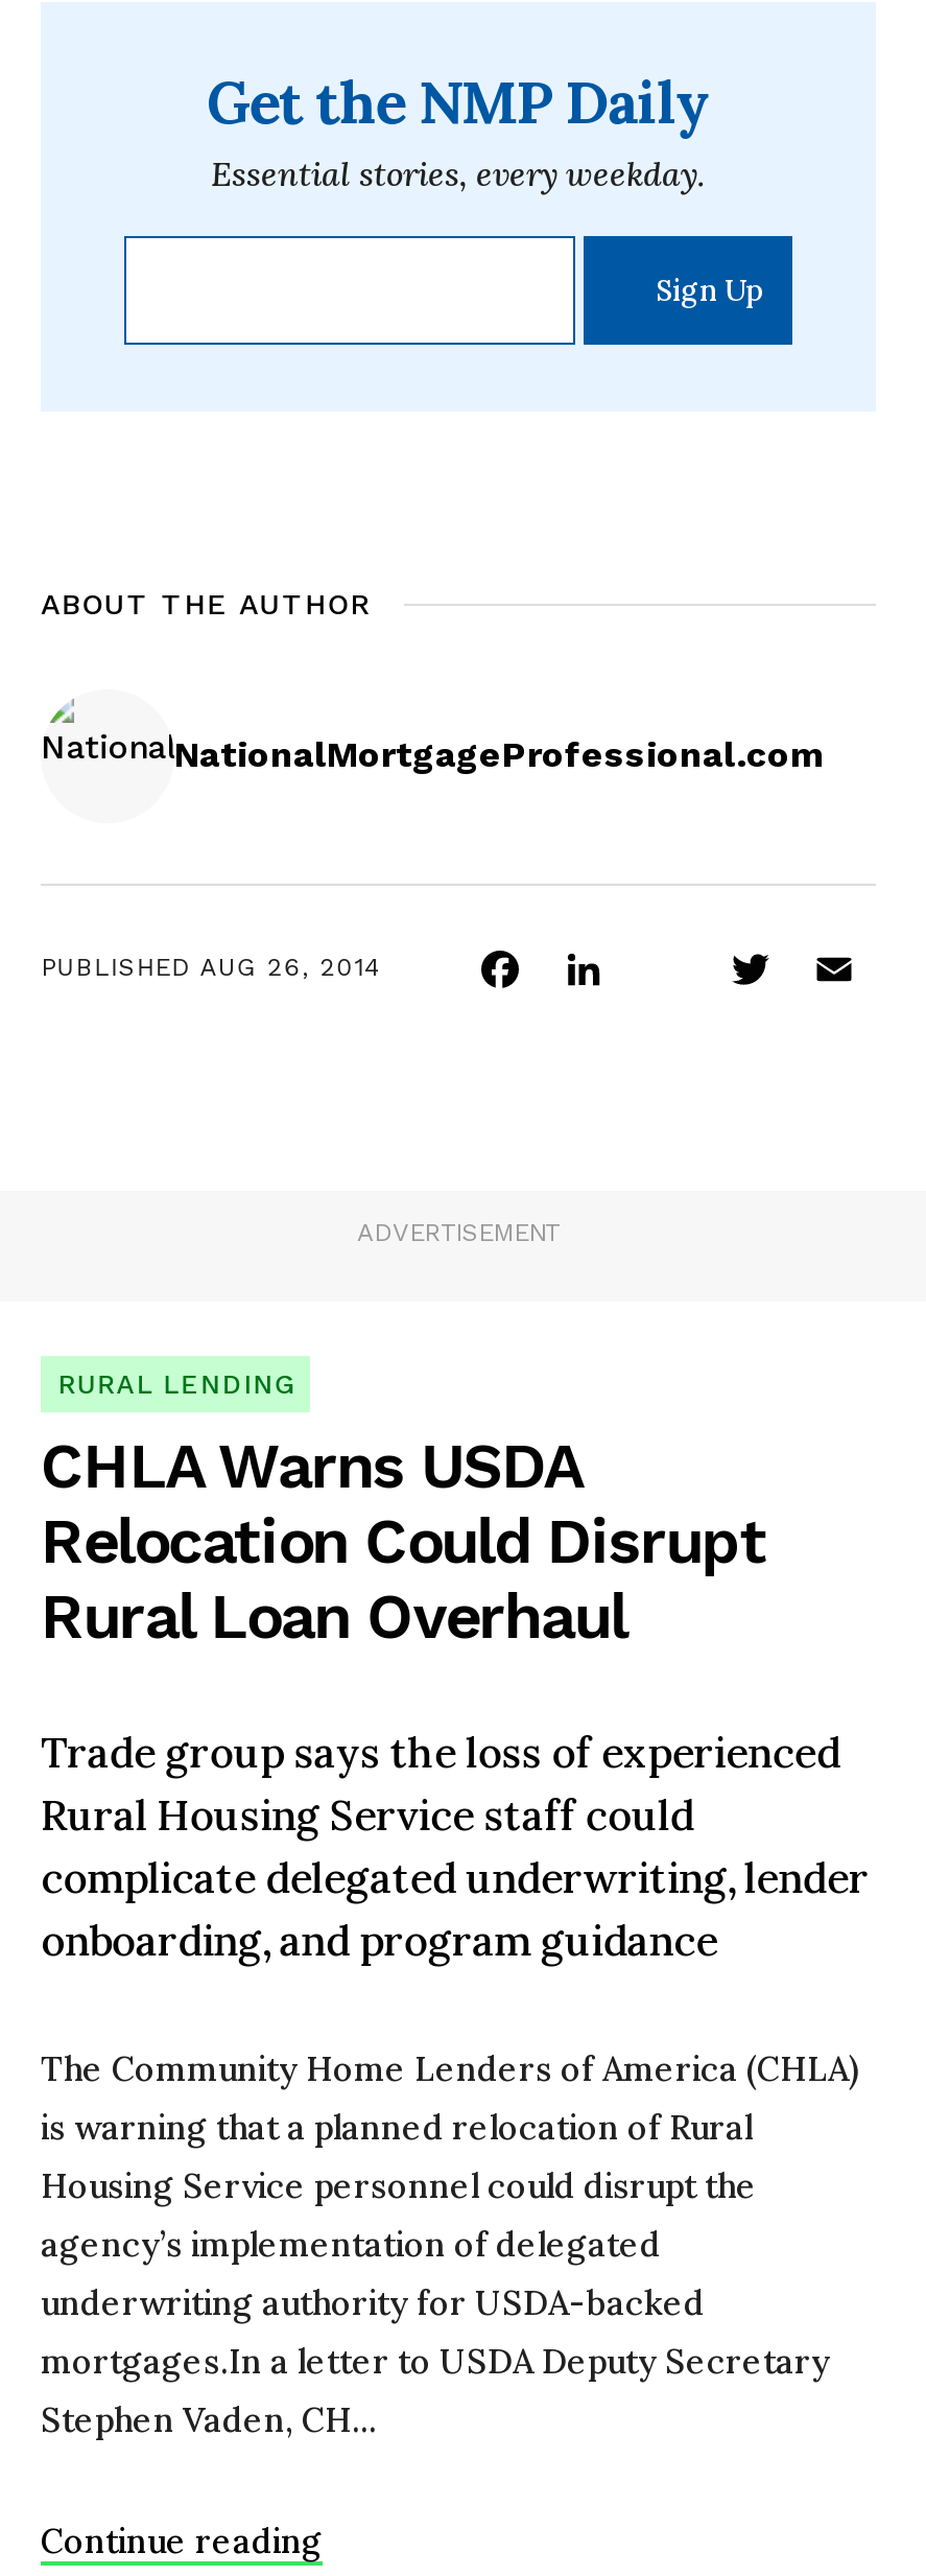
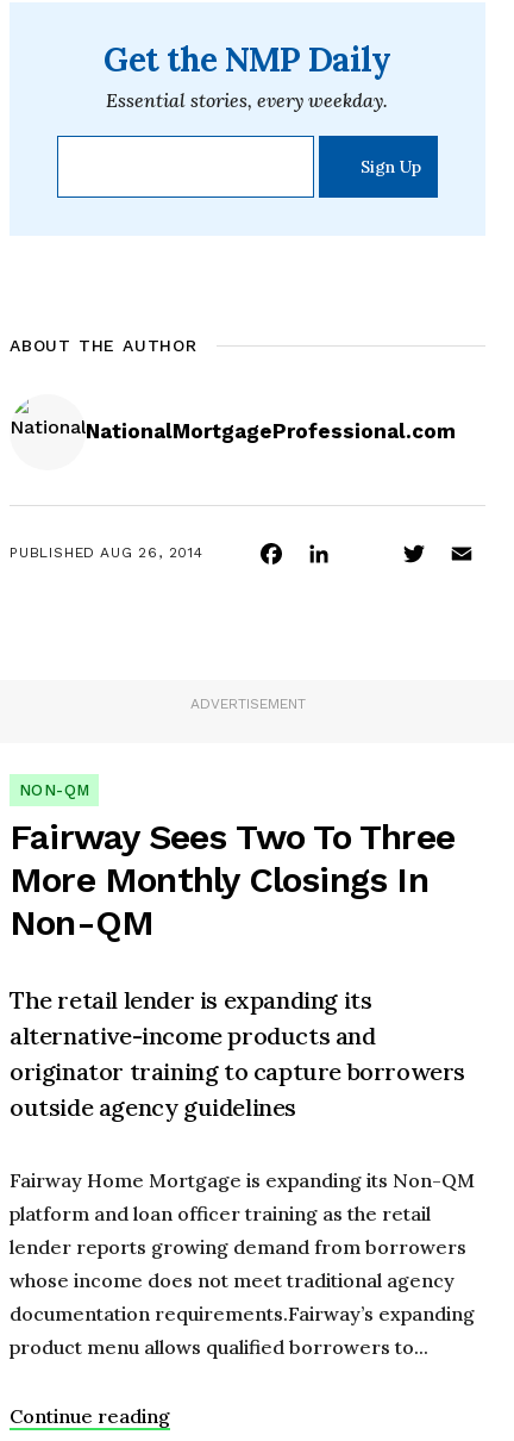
[41,1368,767,1653] RURAL LENDING | CHLA Warns USDA | Relocation Could Disrupt | Rural Loan Overhaul -> [10,781,455,943] NON-QM | Fairway Sees Two To Three | More Monthly Closings In | Non-QM
[41,1726,869,1966] Trade group says the loss of experienced | Rural Housing Service staff could | complicate delegated underwriting, lender | onboarding, and program guidance -> [10,985,465,1122] The retail lender is expanding its | alternative-income products and | originator training to capture borrowers | outside agency guidelines
[41,2047,859,2440] The Community Home Lenders of America (CHLA) | is warning that a planned relocation of Rural | Housing Service personnel could disrupt the | agency’s implementation of delegated | underwriting authority for USDA-backed | mortgages.In a letter to USDA Deputy Secretary | Stephen Vaden, CH... -> [10,1168,475,1359] Fairway Home Mortgage is expanding its Non-QM | platform and loan officer training as the retail | lender reports growing demand from borrowers | whose income does not meet traditional agency | documentation requirements.Fairway’s expanding | product menu allows qualified borrowers to...

